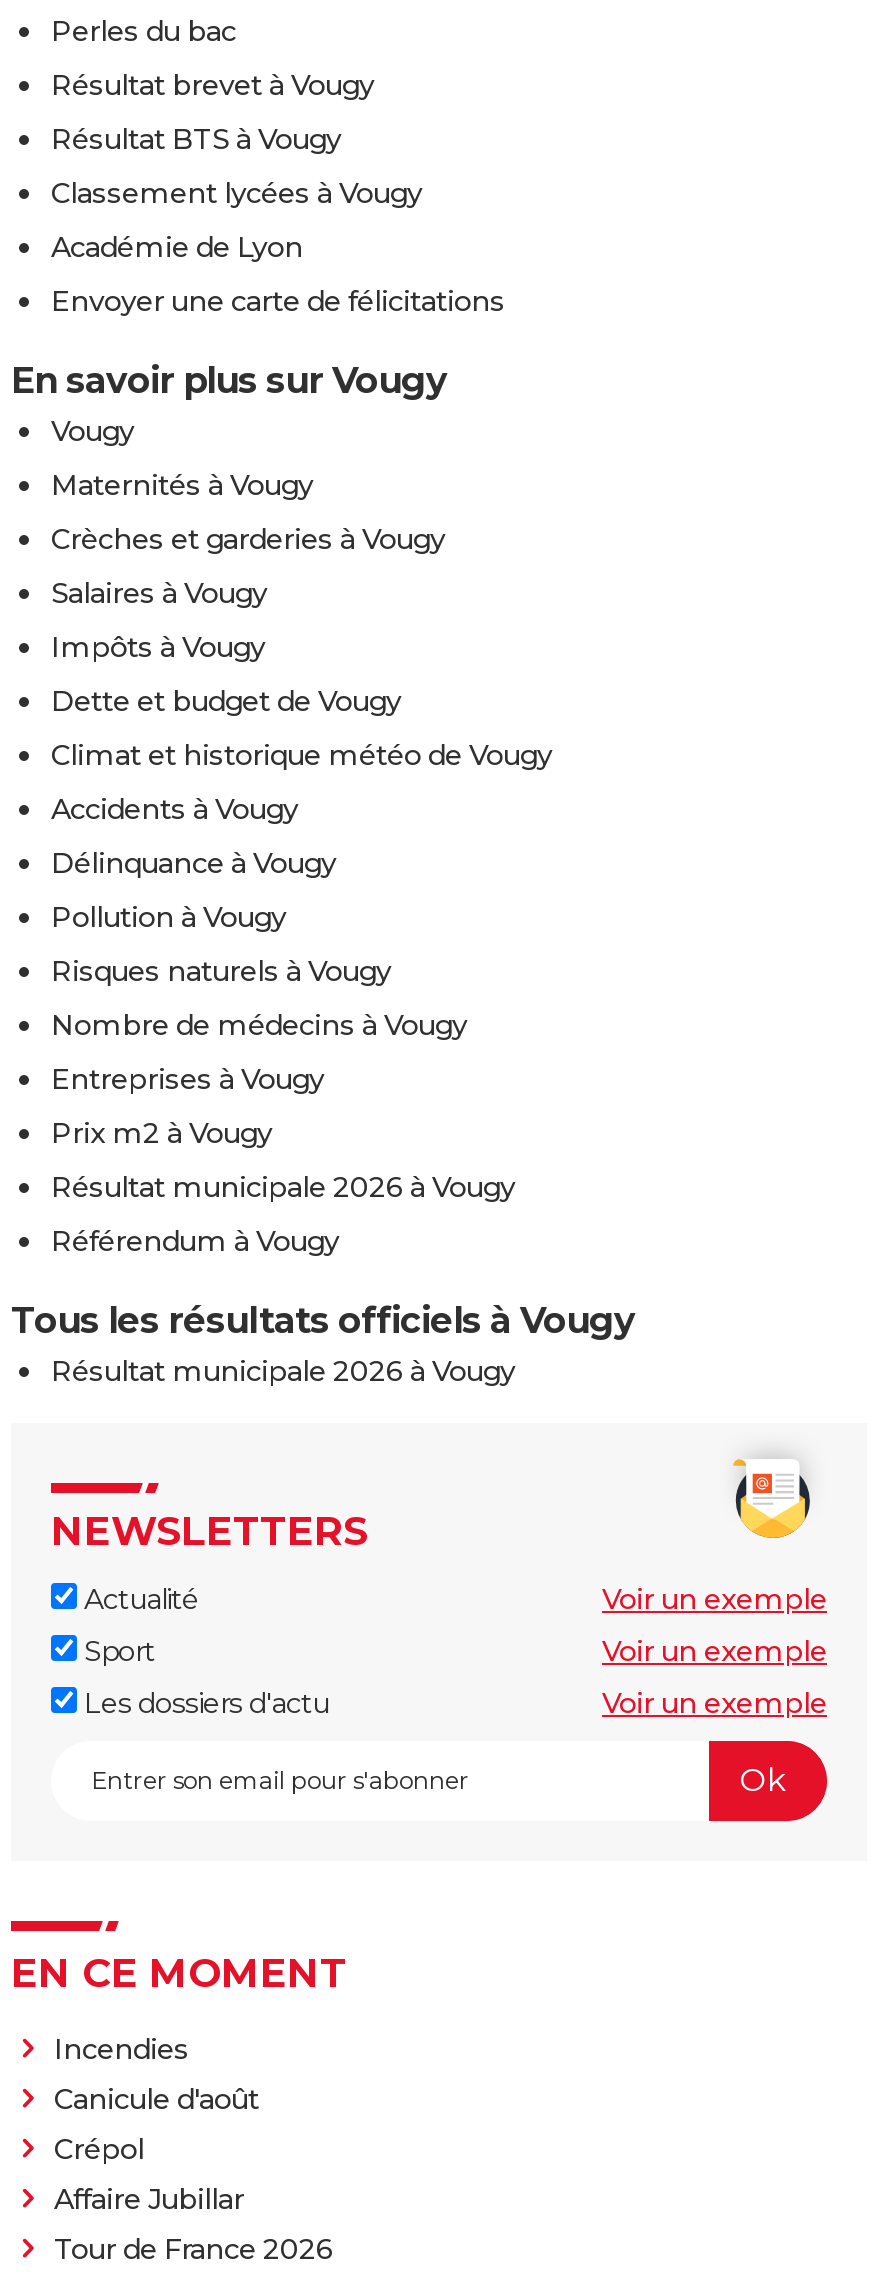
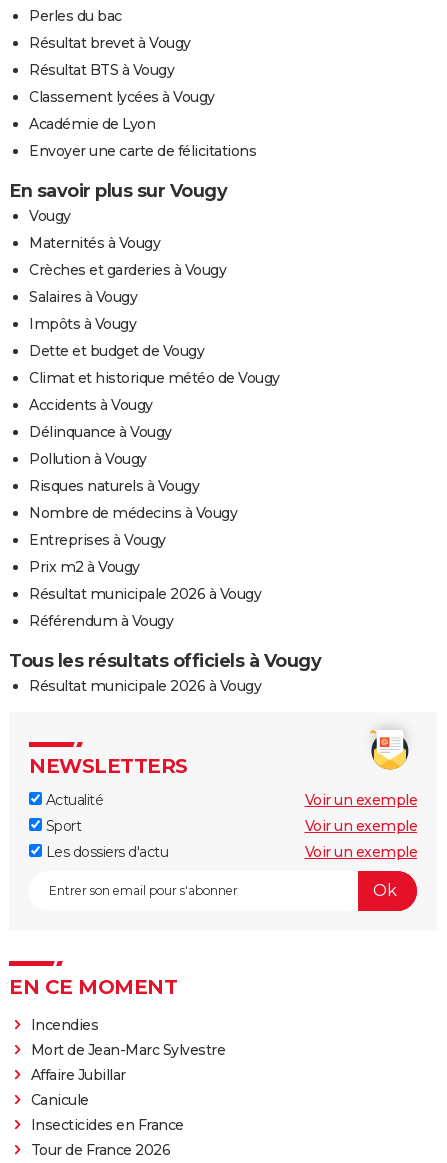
[54,2080,259,2166] Canicule d'août | Crépol -> [30,1040,225,1058] Mort de Jean-Marc Sylvestre
moved [54,2180,244,2216] -> [30,1065,125,1083]: Affaire Jubillar
none -> [30,1090,183,1133] Canicule | Insecticides en France

